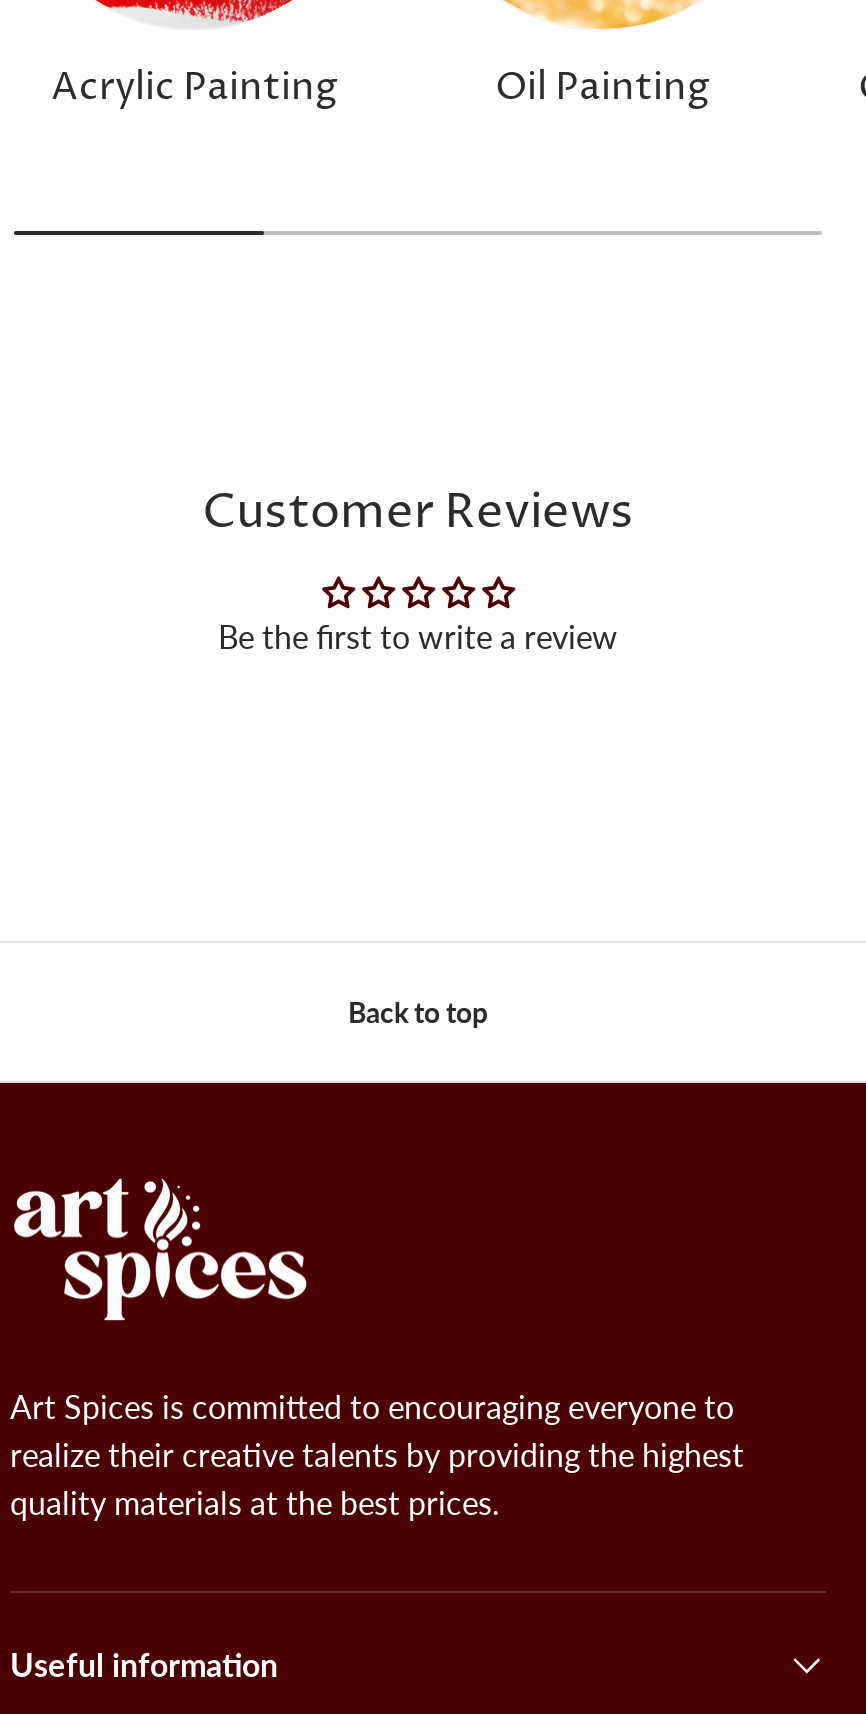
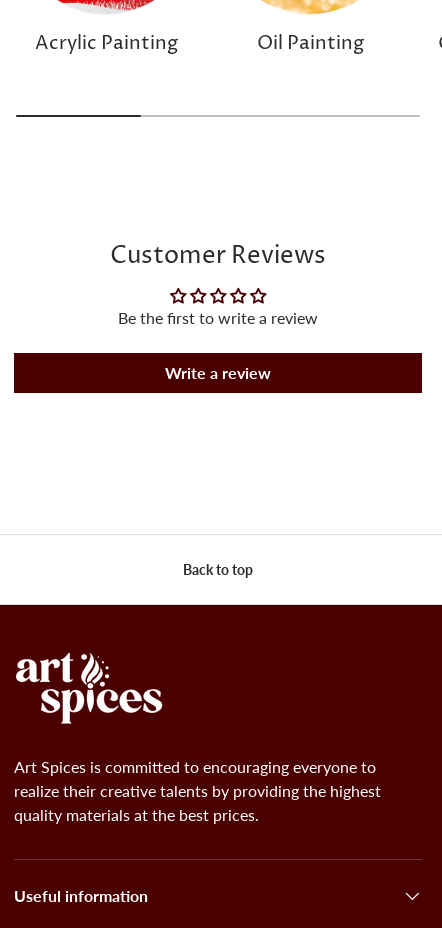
none -> [165,363,271,382] Write a review

